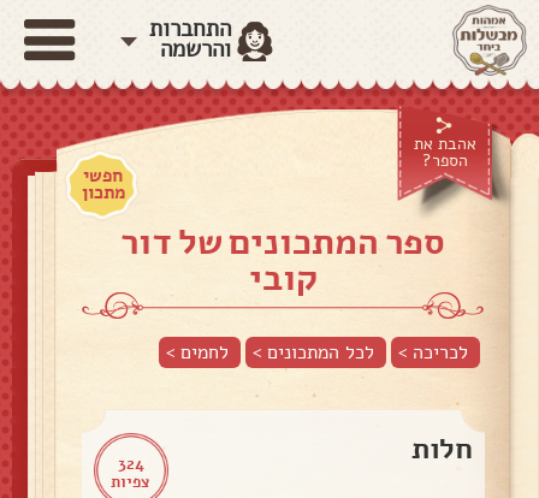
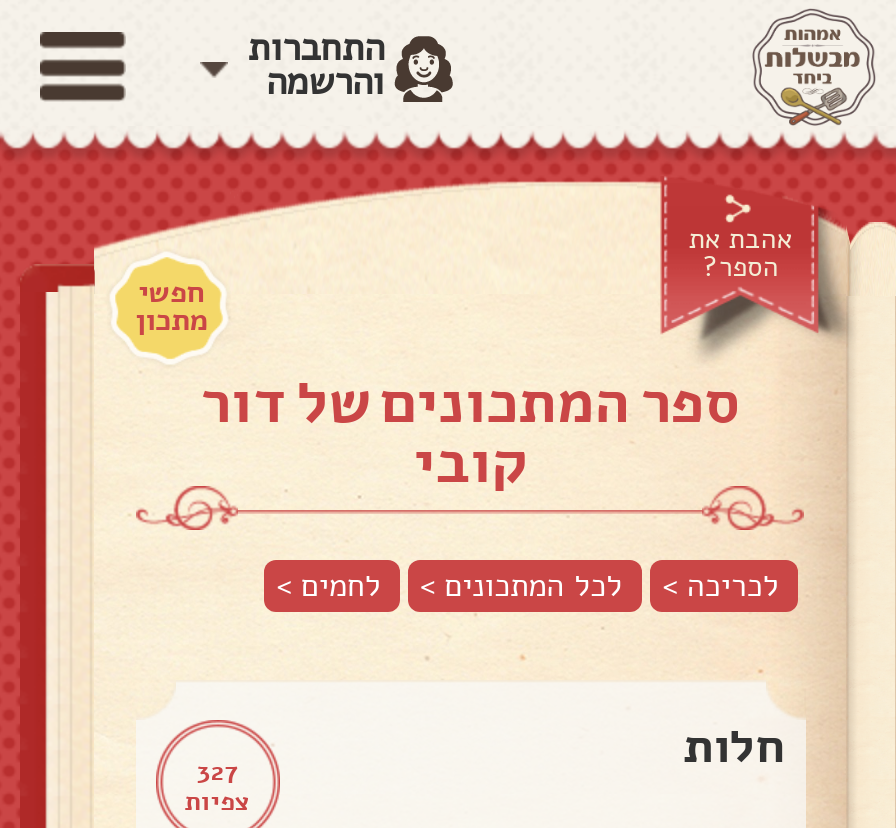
[118,453,144,475] 324 -> [197,754,239,790] 327

